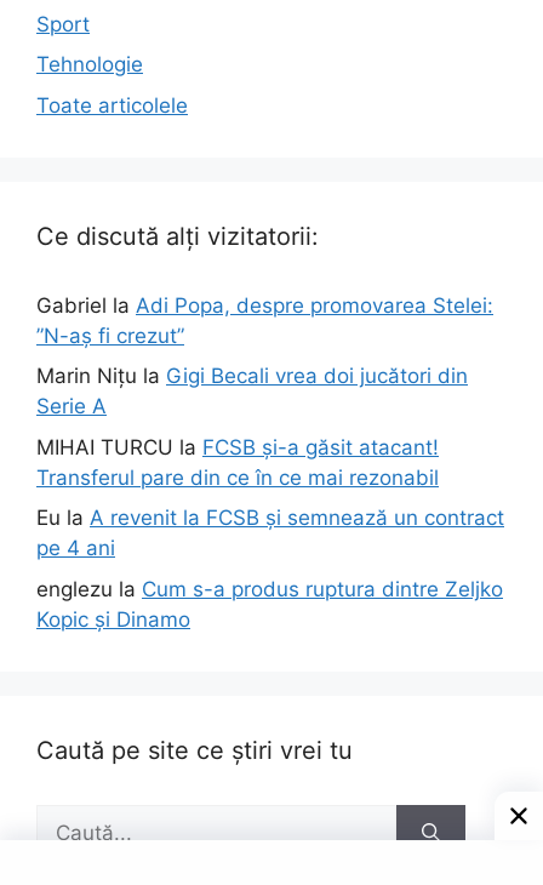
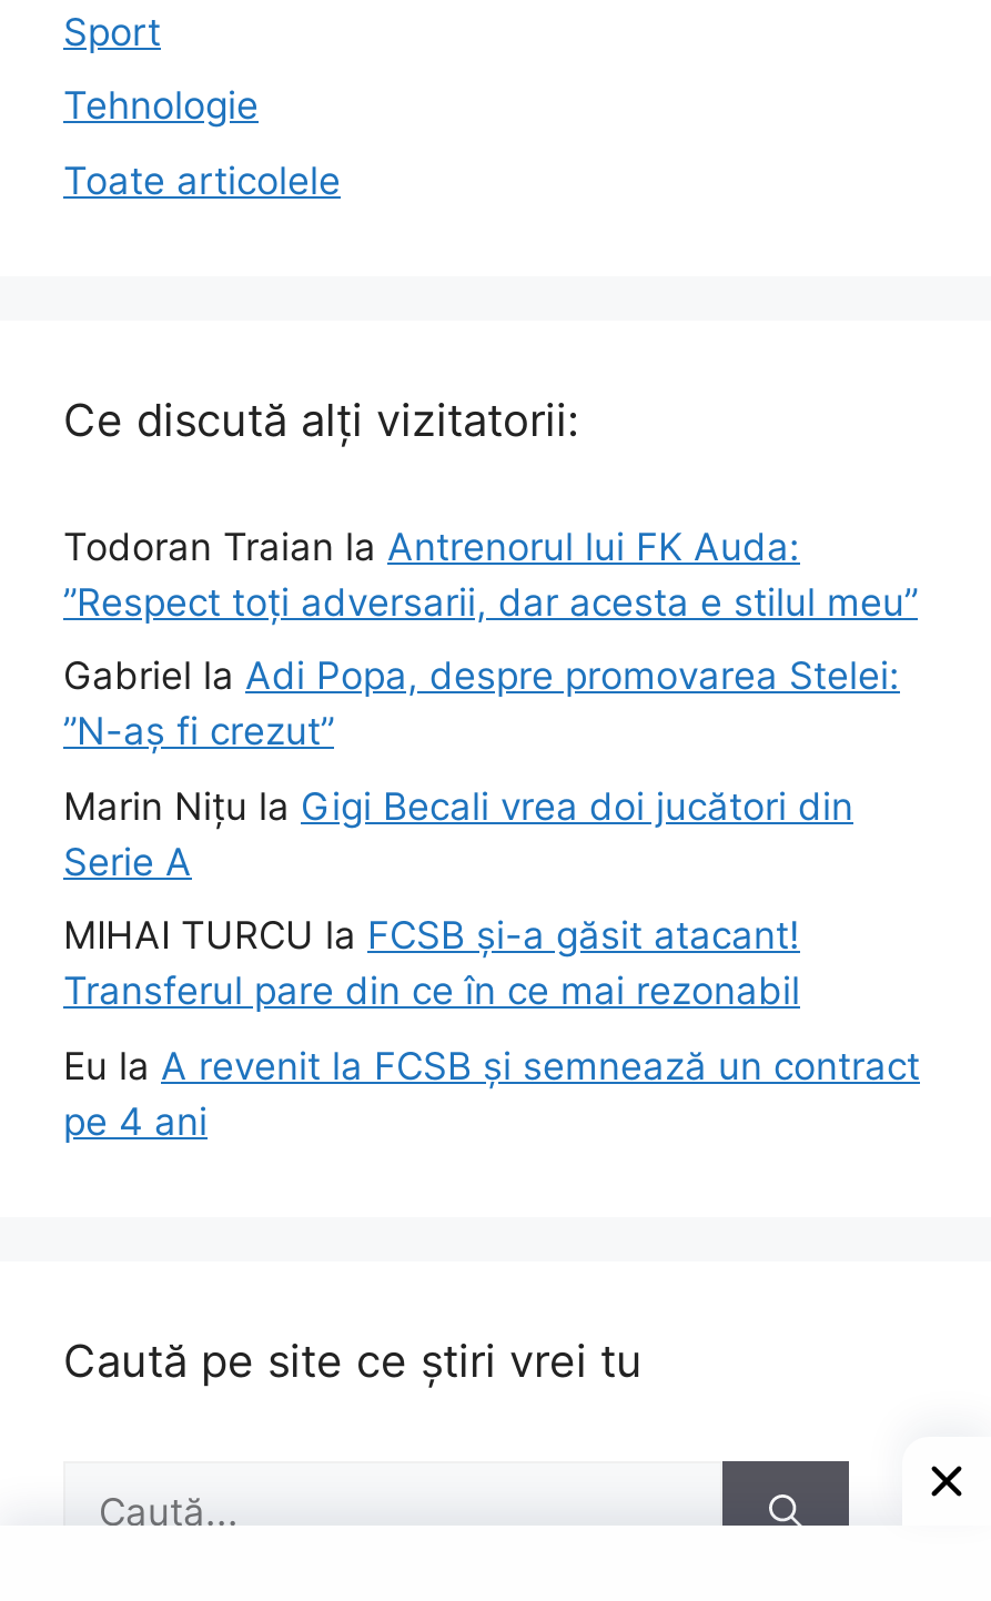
none -> [63,524,918,624] Todoran Traian la Antrenorul lui FK Auda: | ”Respect toți adversarii, dar acesta e stilul meu”
moved [36,293,504,560] -> [63,654,920,1143]: Gabriel la Adi Popa, despre promovarea Stelei: | ”N-aș fi crezut” | Marin Nițu la Gigi Becali vrea doi jucători din | Serie A | MIHAI TURCU la FCSB și-a găsit atacant! | Transferul pare din ce în ce mai rezonabil | Eu la A revenit la FCSB și semnează un contract | pe 4 ani
[36,577,503,631] englezu la Cum s-a produs ruptura dintre Zeljko | Kopic și Dinamo -> none

